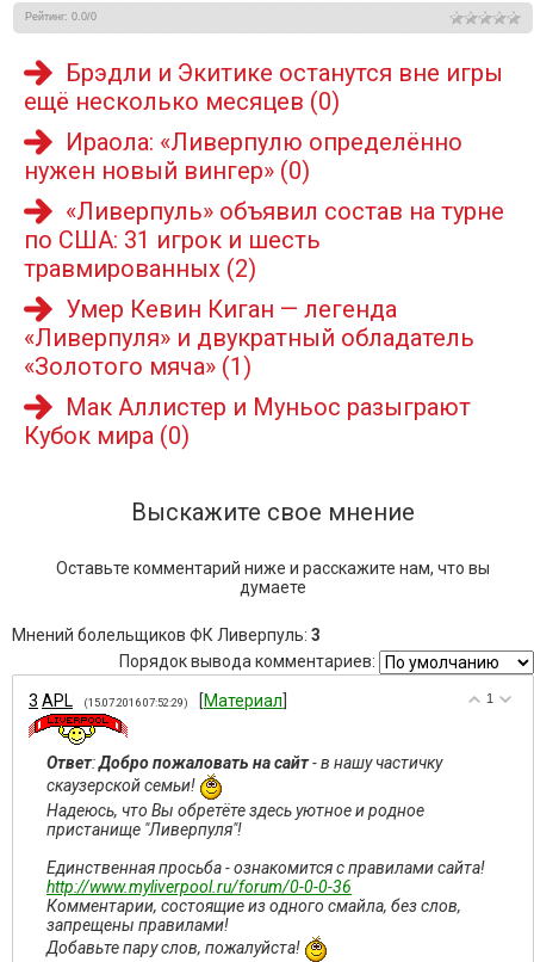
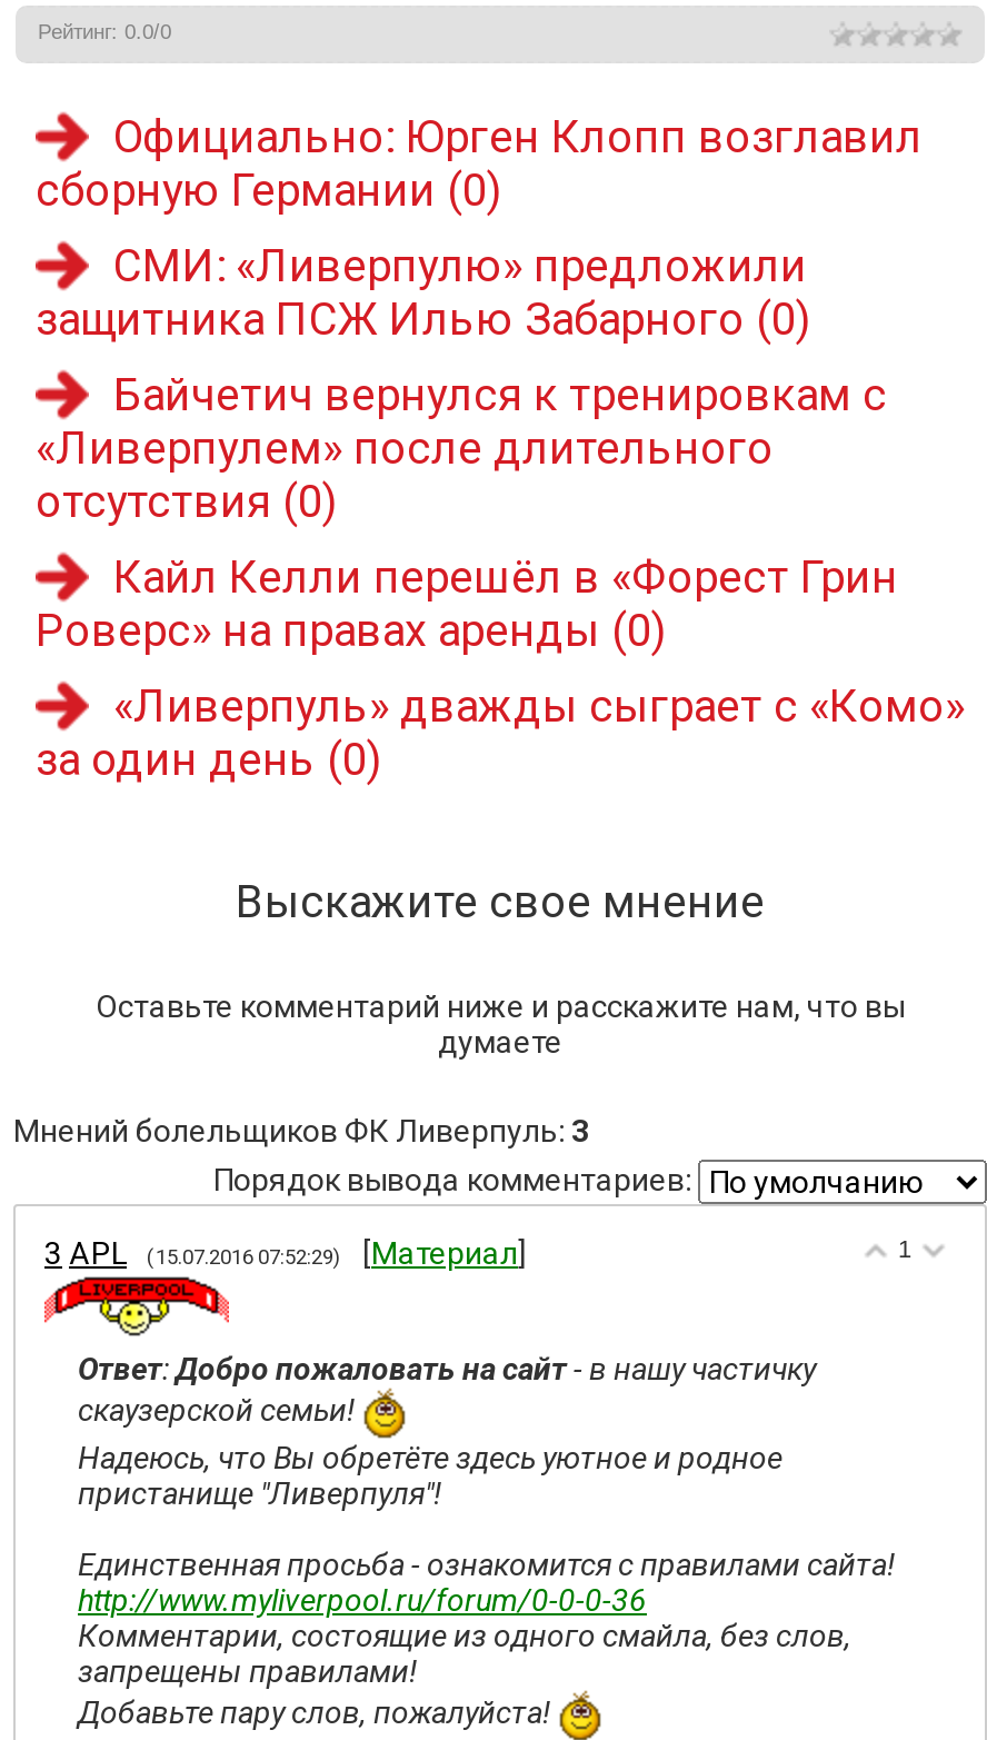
[24,58,504,450] Брэдли и Экитике останутся вне игры | ещё несколько месяцев (0) | Ираола: «Ливерпулю определённо | нужен новый вингер» (0) | «Ливерпуль» объявил состав на турне | по США: 31 игрок и шесть | травмированных (2) | Умер Кевин Киган — легенда | «Ливерпуля» и двукратный обладатель | «Золотого мяча» (1) | Мак Аллистер и Муньос разыграют | Кубок мира (0) -> [36,110,965,786] Официально: Юрген Клопп возглавил | сборную Германии (0) | СМИ: «Ливерпулю» предложили | защитника ПСЖ Илью Забарного (0) | Байчетич вернулся к тренировкам с | «Ливерпулем» после длительного | отсутствия (0) | Кайл Келли перешёл в «Форест Грин | Роверс» на правах аренды (0) | «Ливерпуль» дважды сыграет с «Комо» | за один день (0)

